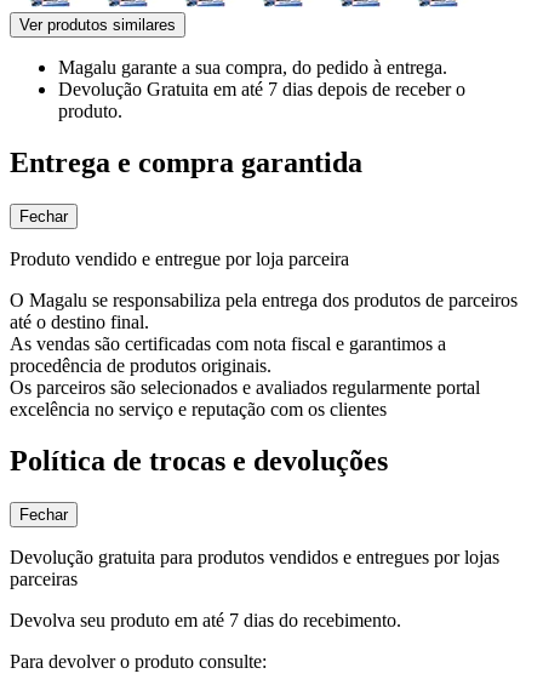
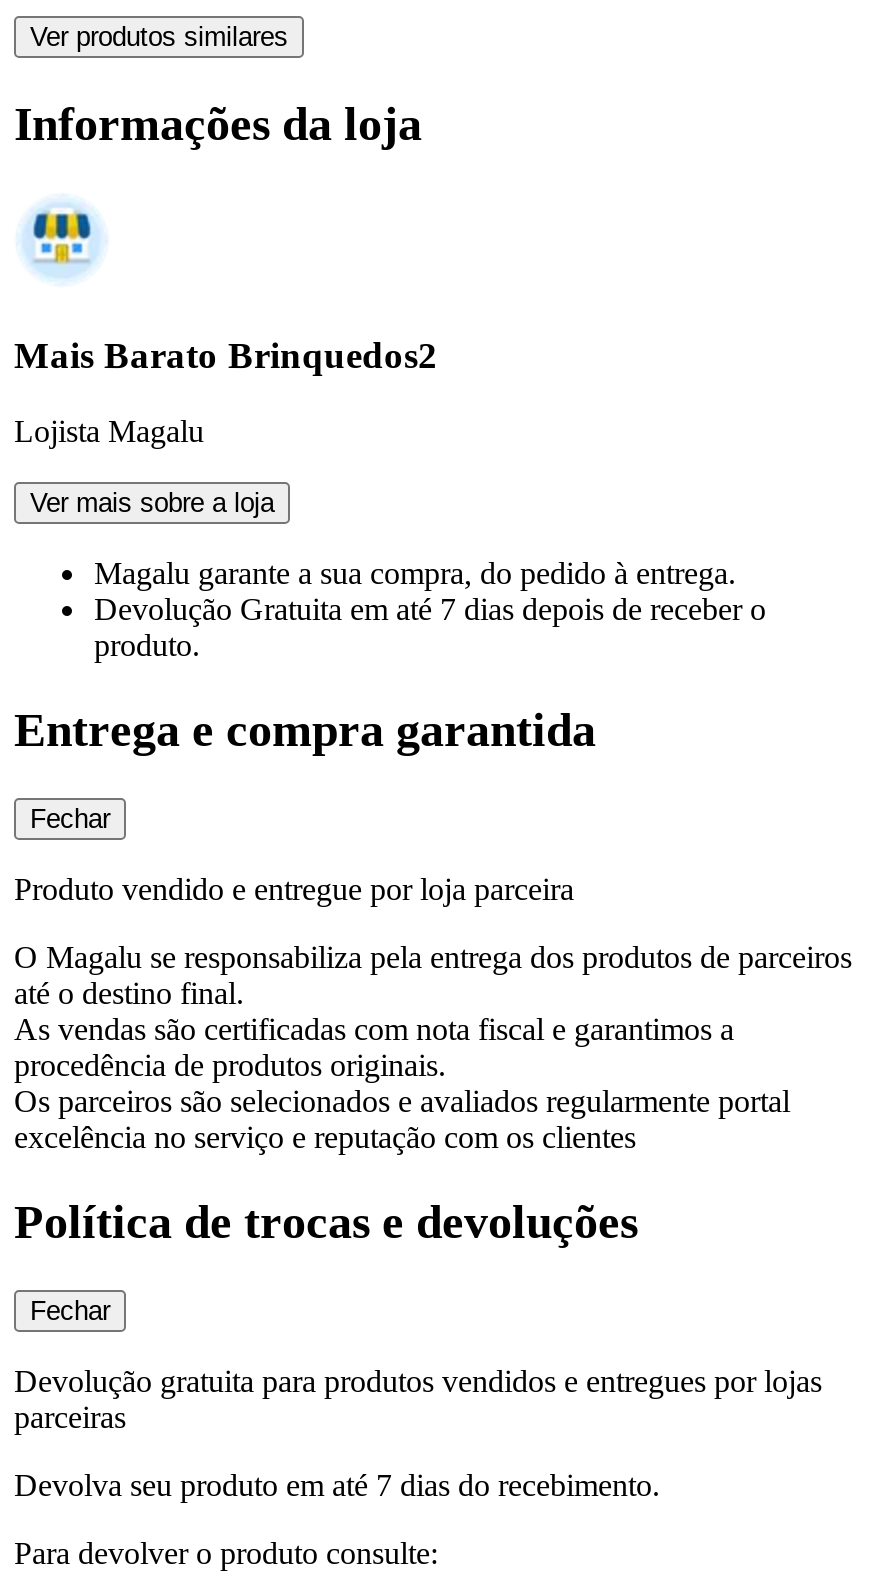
none -> [14,98,422,150] Informações da loja
none -> [14,198,438,519] [image] | Mais Barato Brinquedos2 | Lojista Magalu | Ver mais sobre a loja

